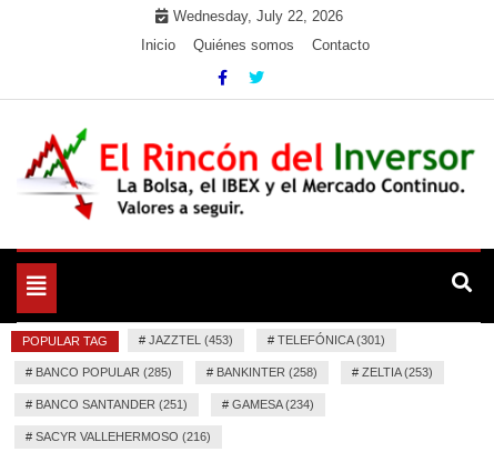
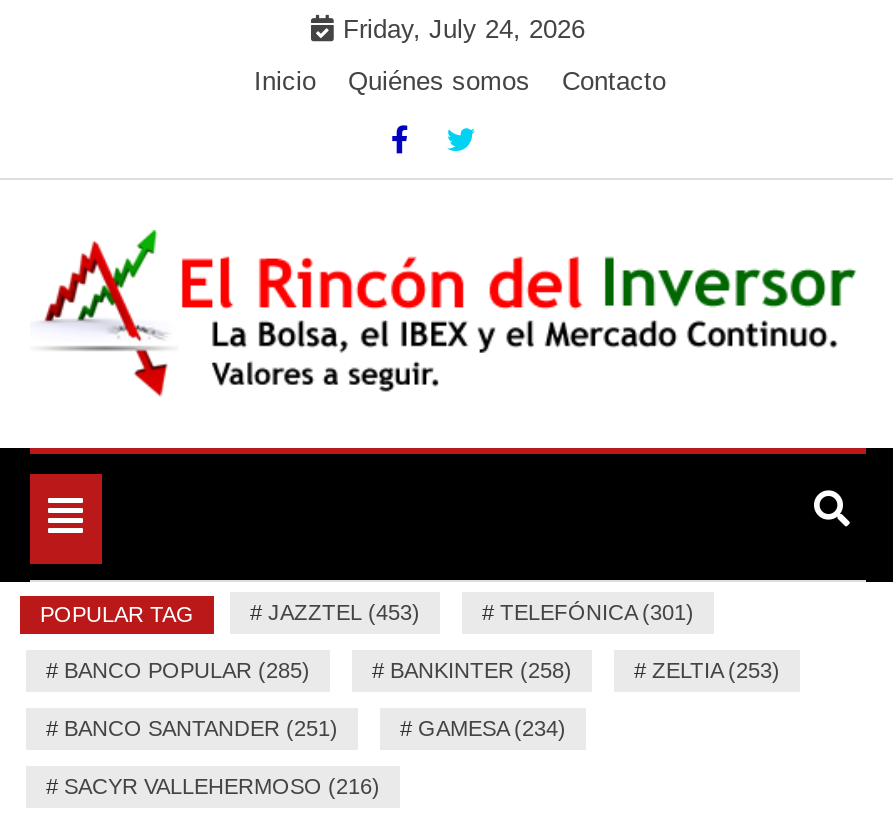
[173,8,342,24] Wednesday, July 22, 2026 -> [343,14,585,44] Friday, July 24, 2026

